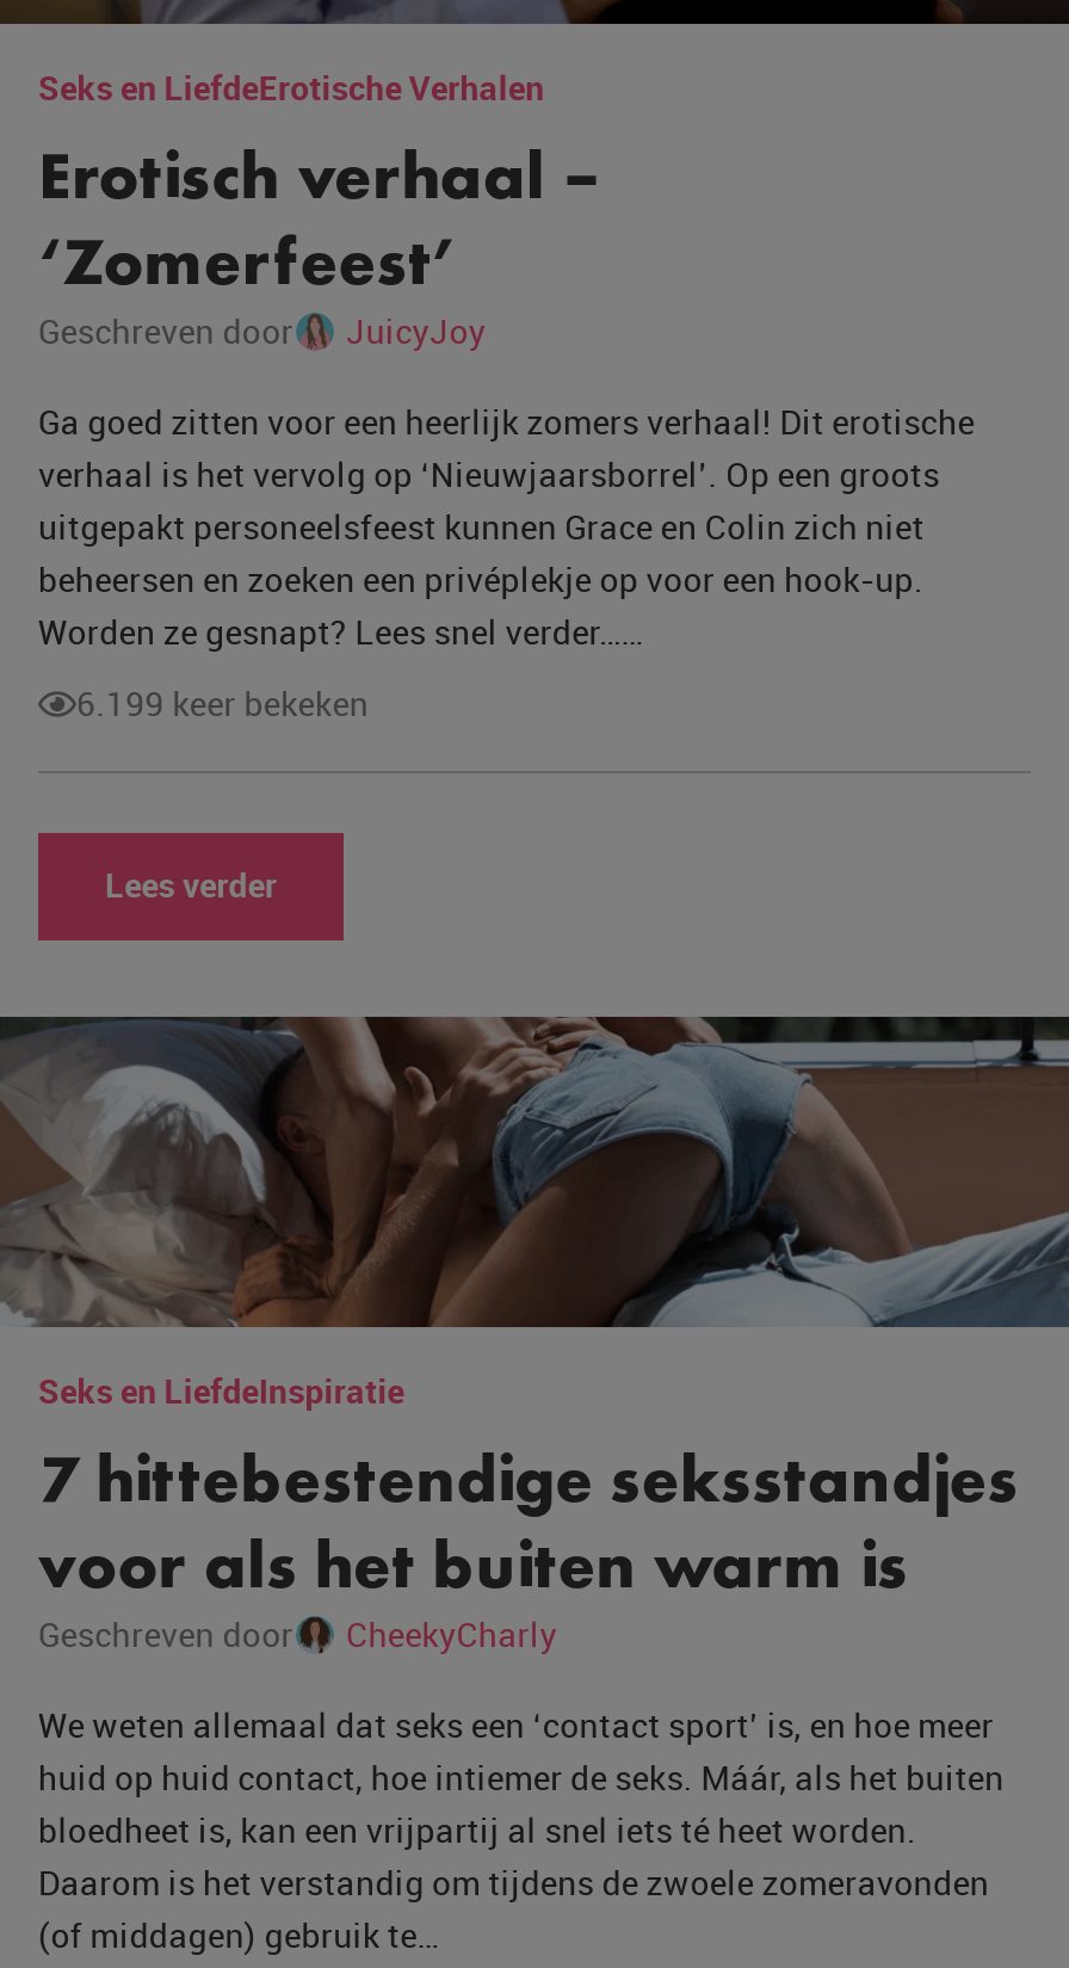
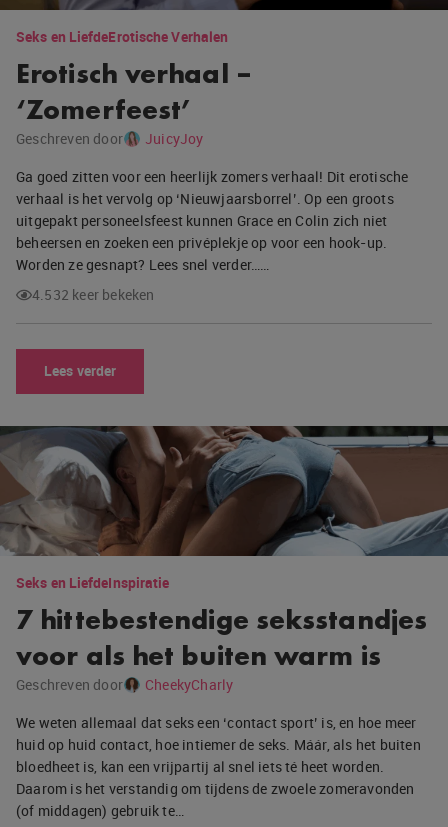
[76,680,369,726] 6.199 keer bekeken -> [32,285,155,304] 4.532 keer bekeken

